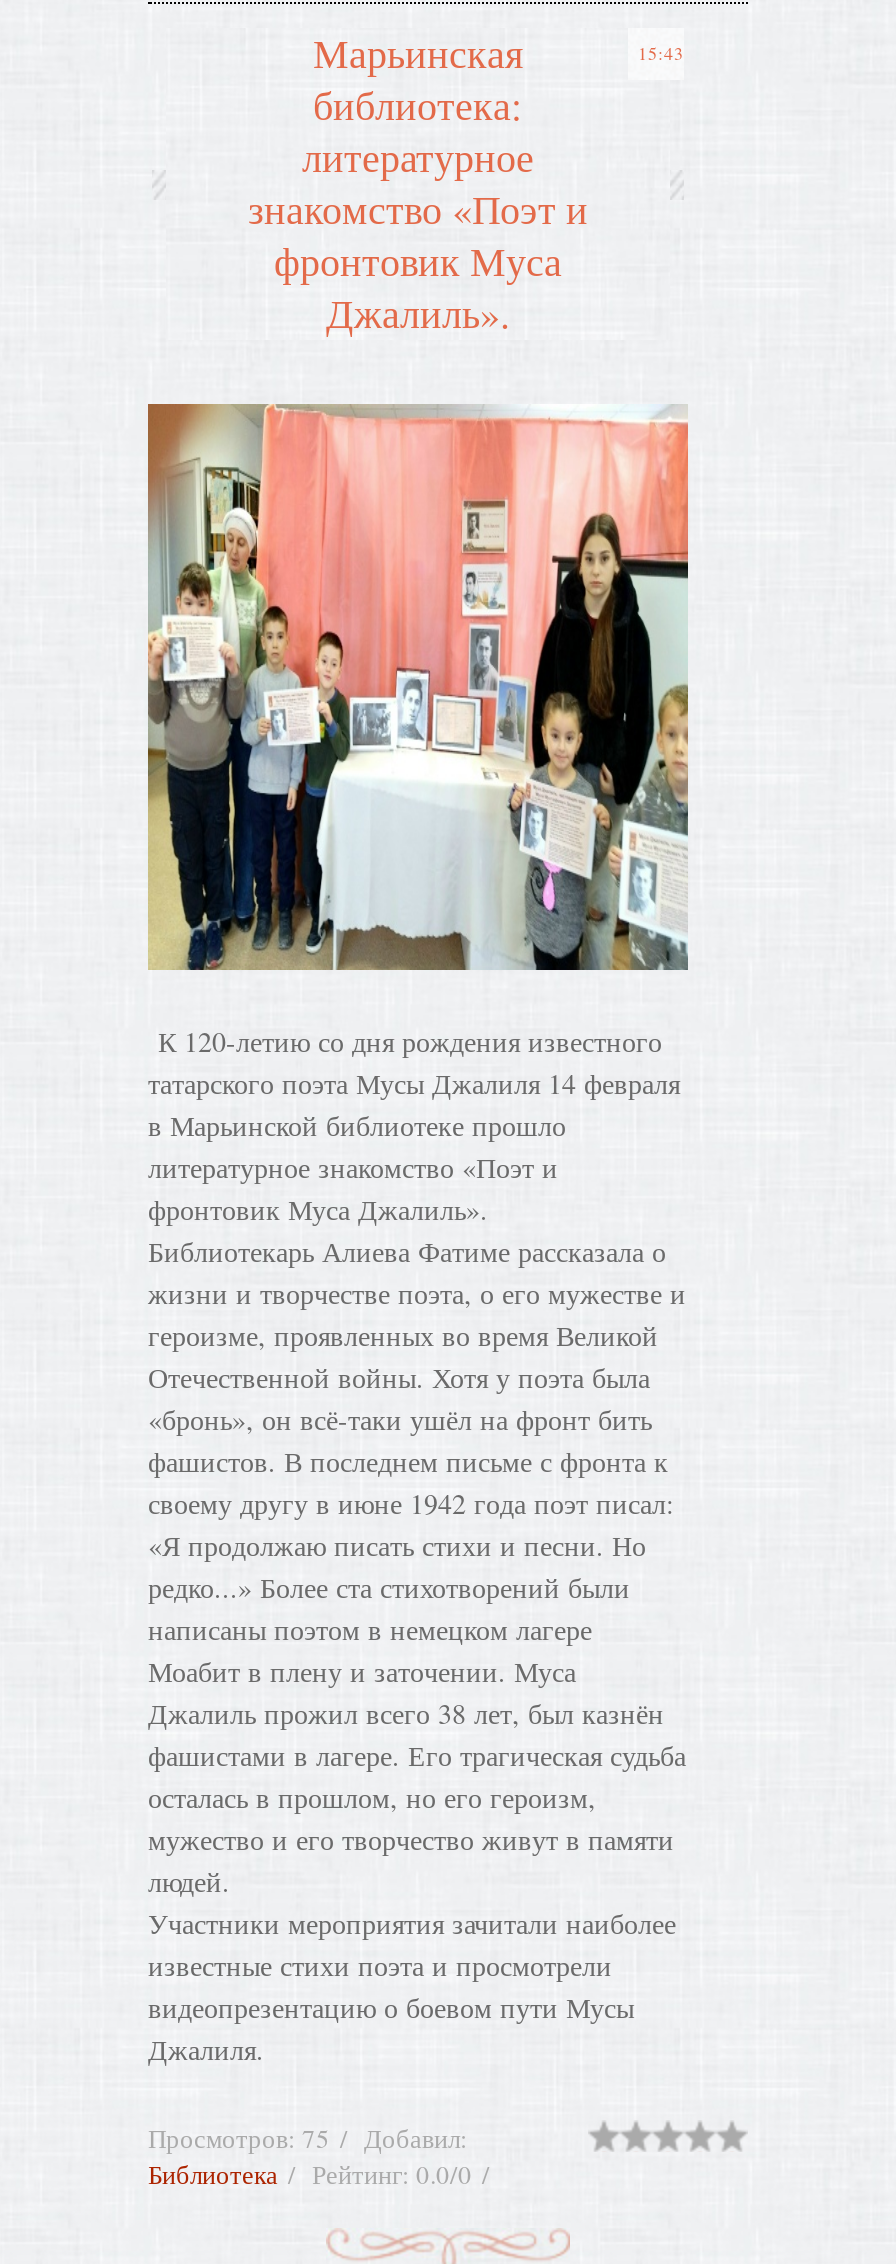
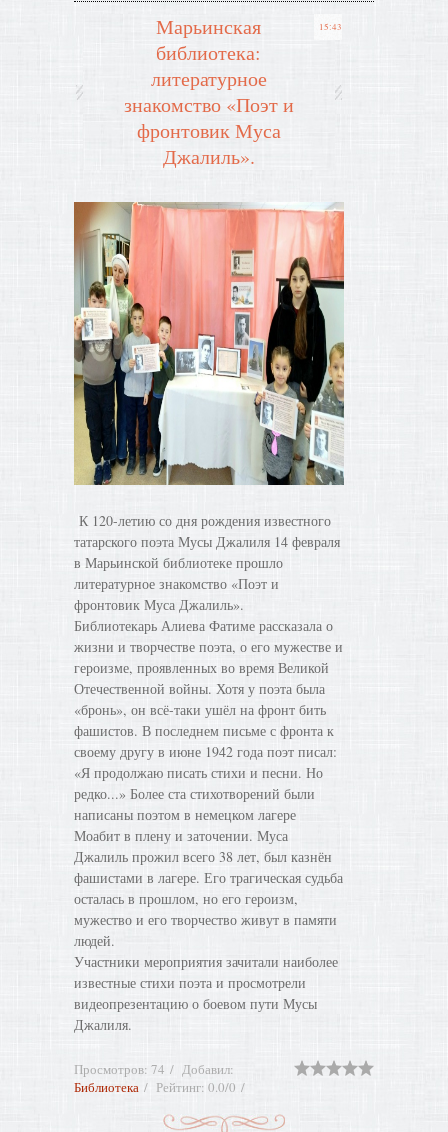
[148,2120,468,2156] Просмотров: 75 Добавил: -> [74,1060,234,1078] Просмотров: 74 Добавил:

